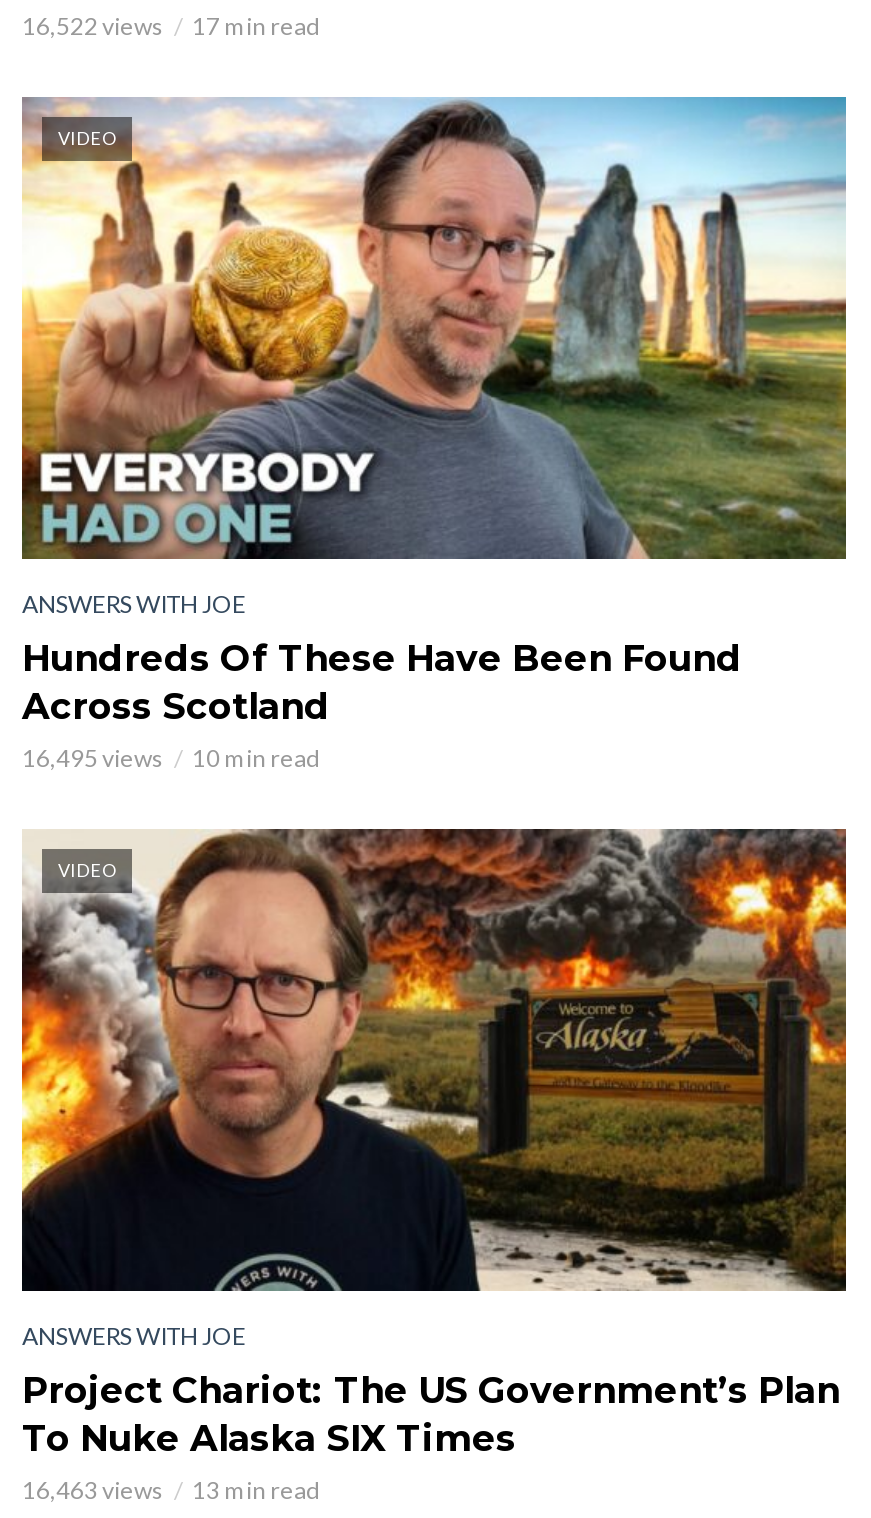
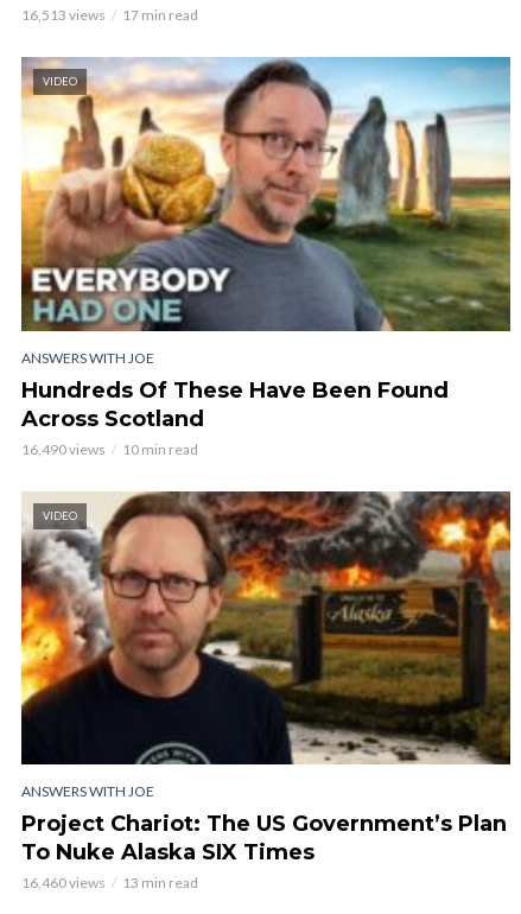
[22,11,320,41] 16,522 views 17 min read -> [21,6,198,24] 16,513 views 17 min read
[22,742,320,772] 16,495 views 10 min read -> [21,440,198,458] 16,490 views 10 min read
[22,1474,320,1504] 16,463 views 13 min read -> [21,874,198,891] 16,460 views 13 min read

